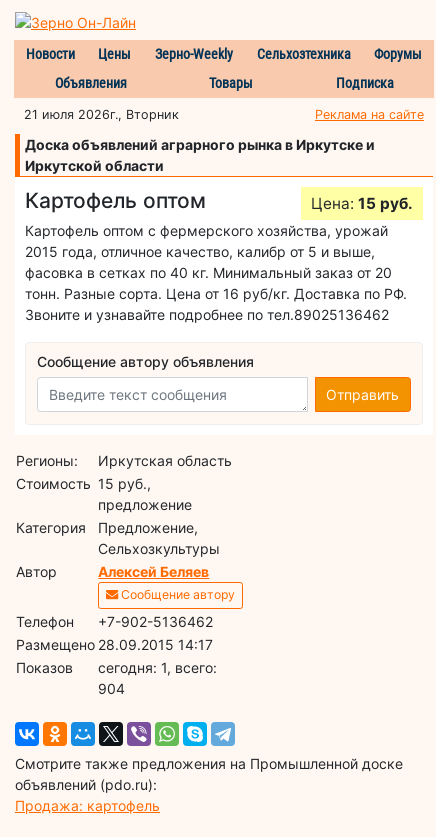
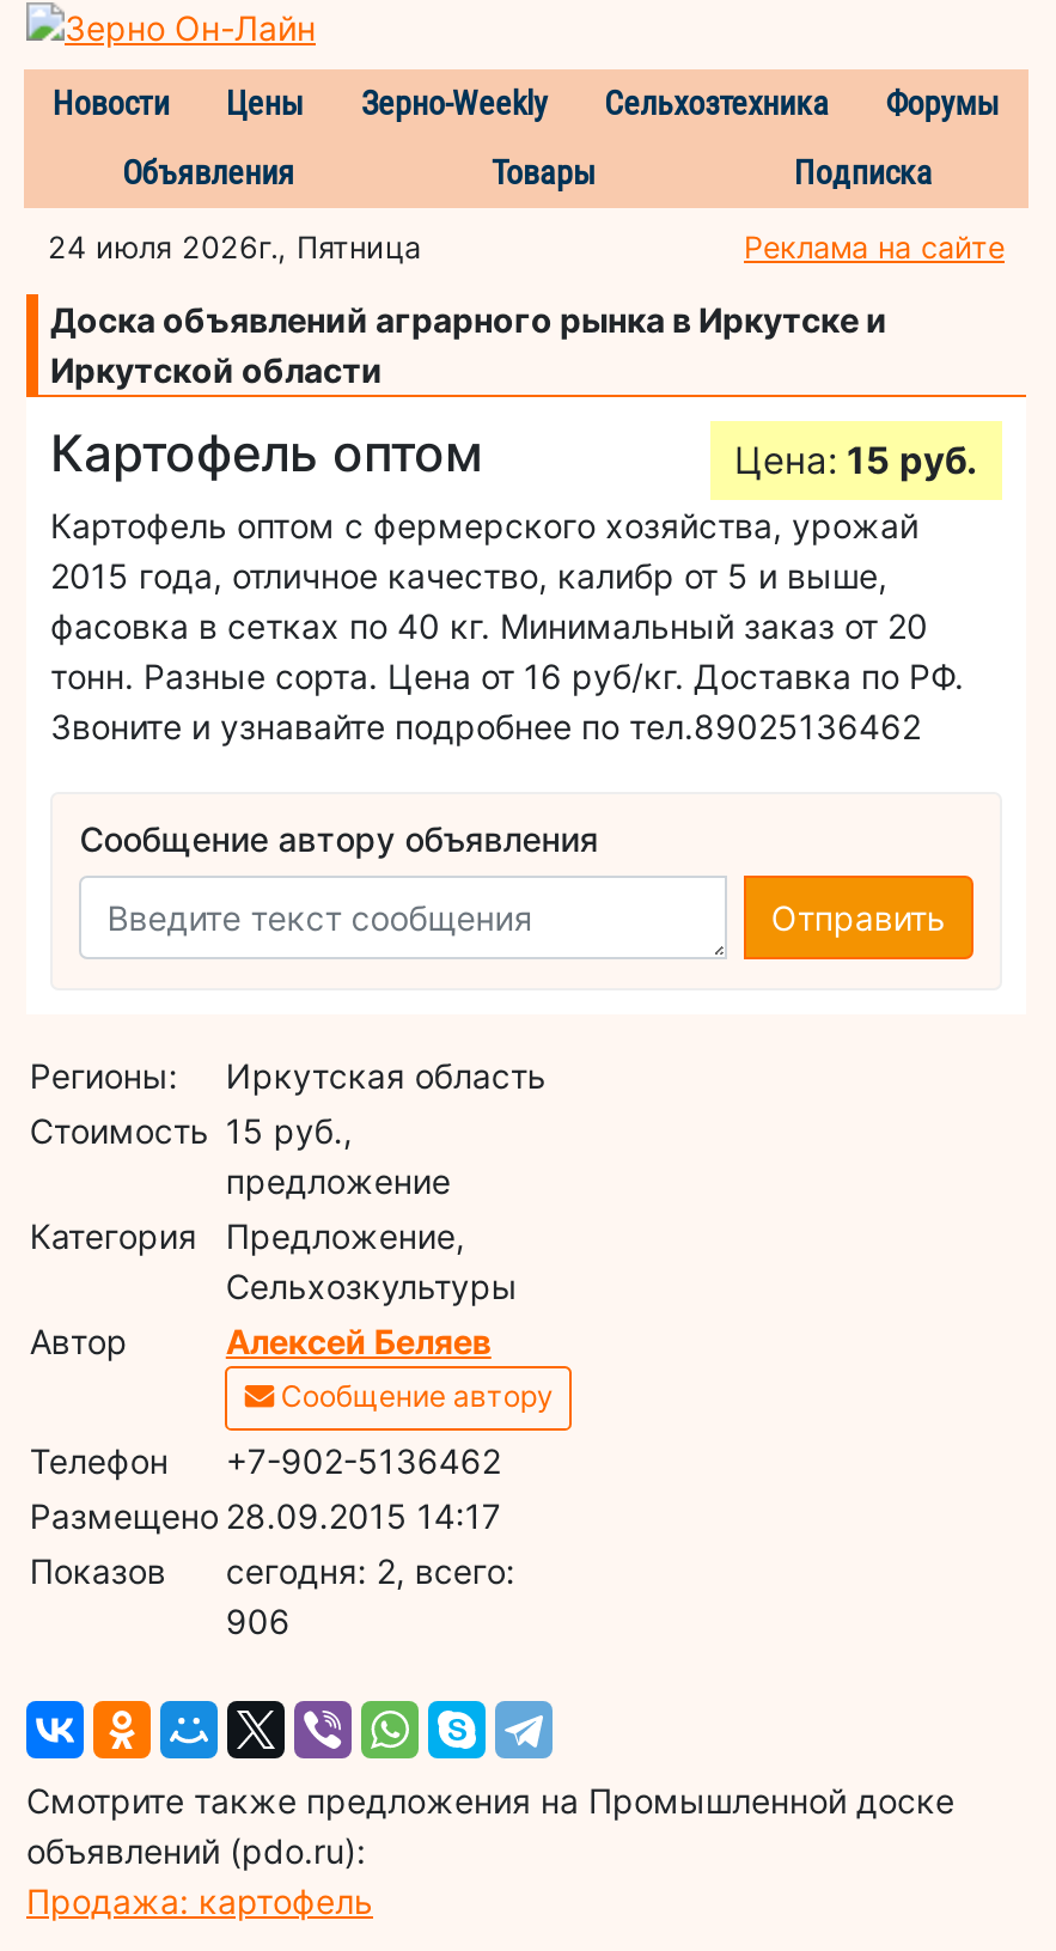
[24,107,179,122] 21 июля 2026г., Вторник -> [48,229,421,265] 24 июля 2026г., Пятница
[98,659,217,676] cегодня: 1, всего: -> [226,1549,515,1590] cегодня: 2, всего:
[98,680,125,697] 904 -> [226,1600,290,1640] 906

